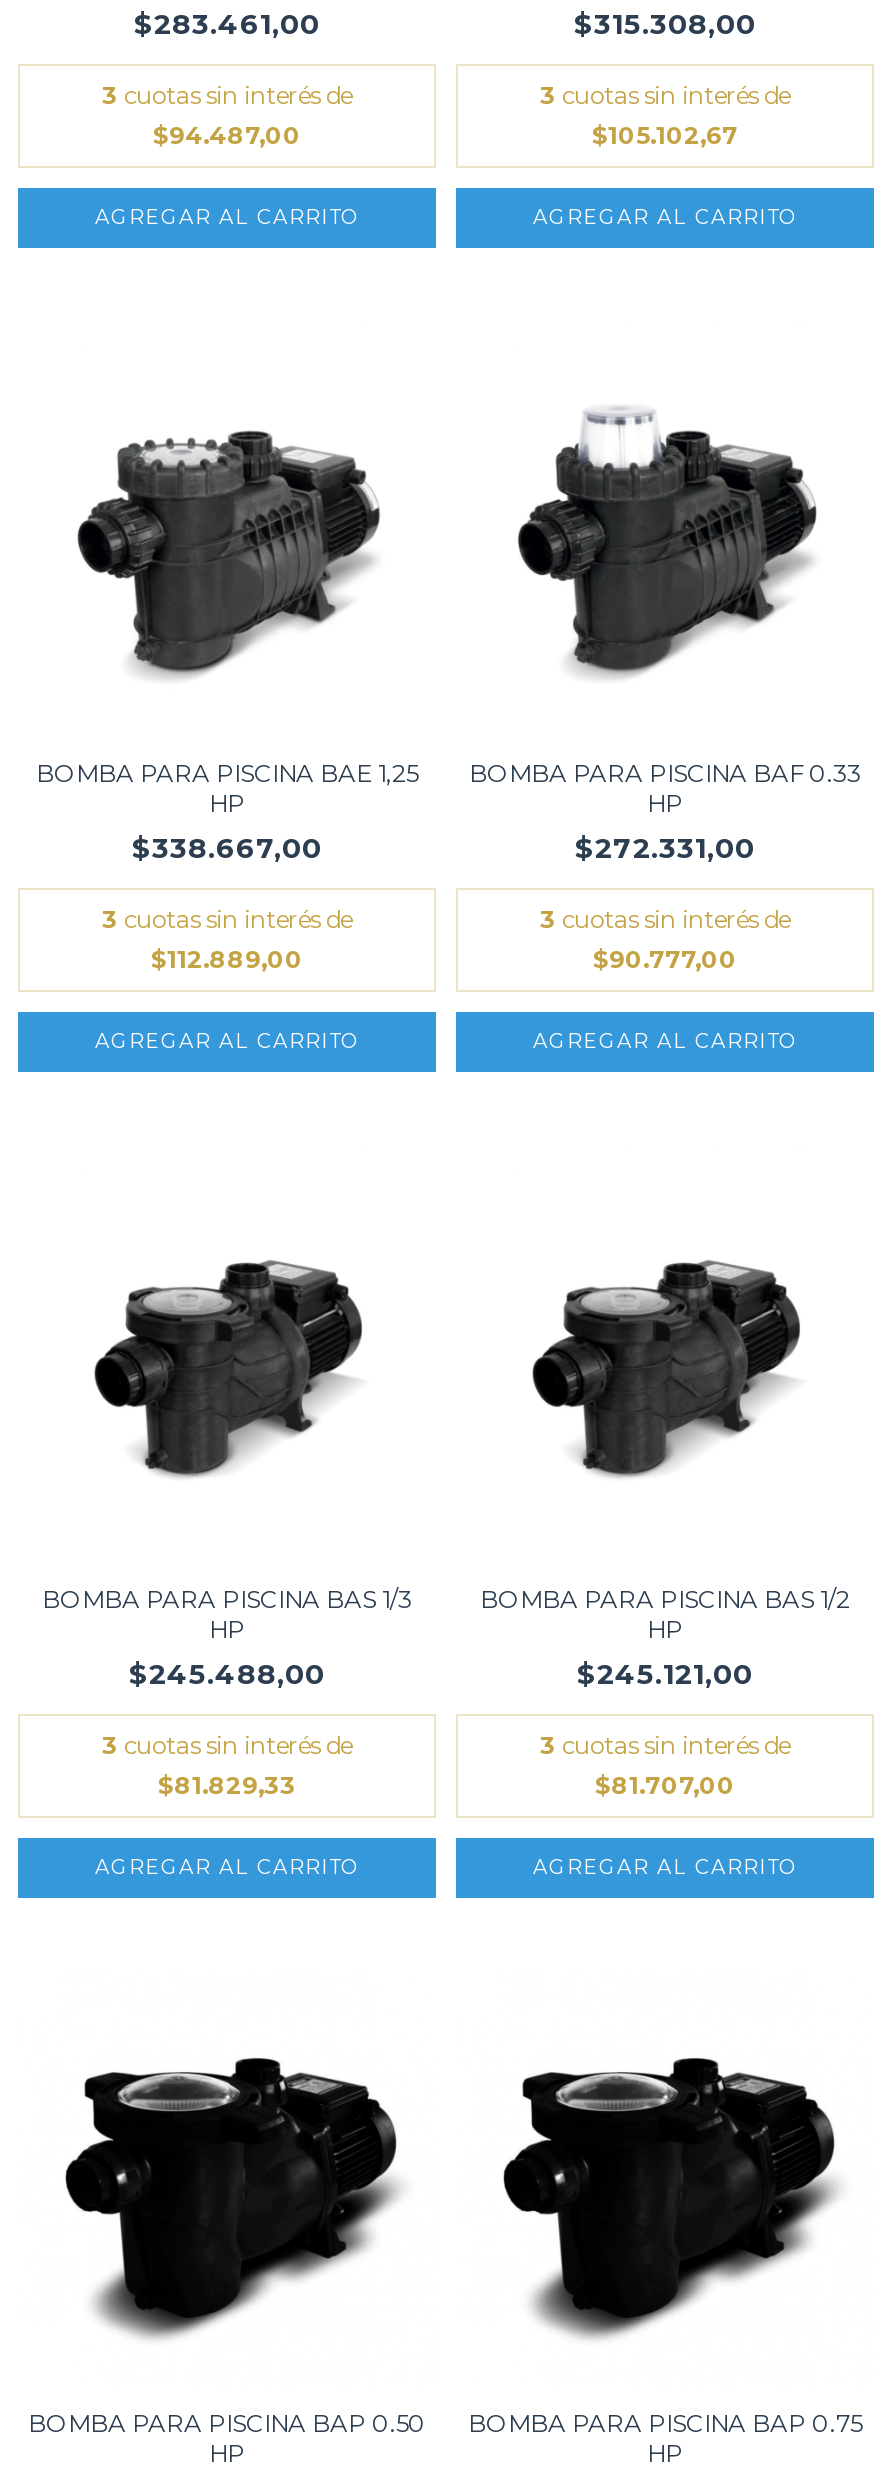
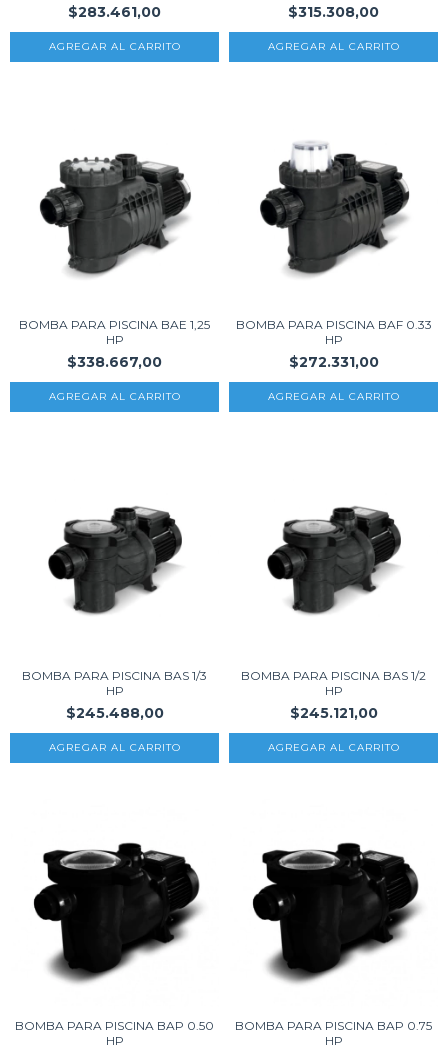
[102,80,352,150] 3 cuotas sin interés de | $94.487,00 -> none
[540,80,790,150] 3 cuotas sin interés de | $105.102,67 -> none
[102,905,352,975] 3 cuotas sin interés de | $112.889,00 -> none
[540,905,790,975] 3 cuotas sin interés de | $90.777,00 -> none
[102,1729,352,1799] 3 cuotas sin interés de | $81.829,33 -> none
[540,1729,790,1799] 3 cuotas sin interés de | $81.707,00 -> none

